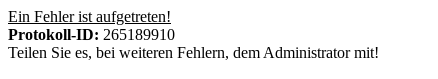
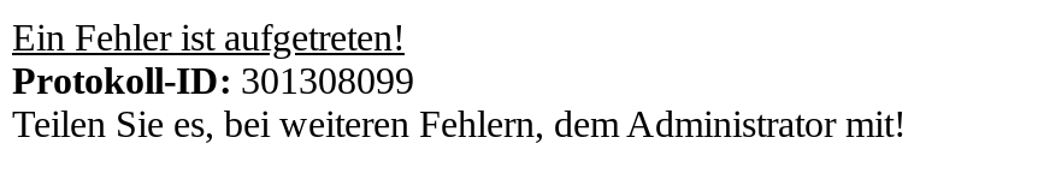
[8,26,175,43] Protokoll-ID: 265189910 -> [12,60,414,101] Protokoll-ID: 301308099

